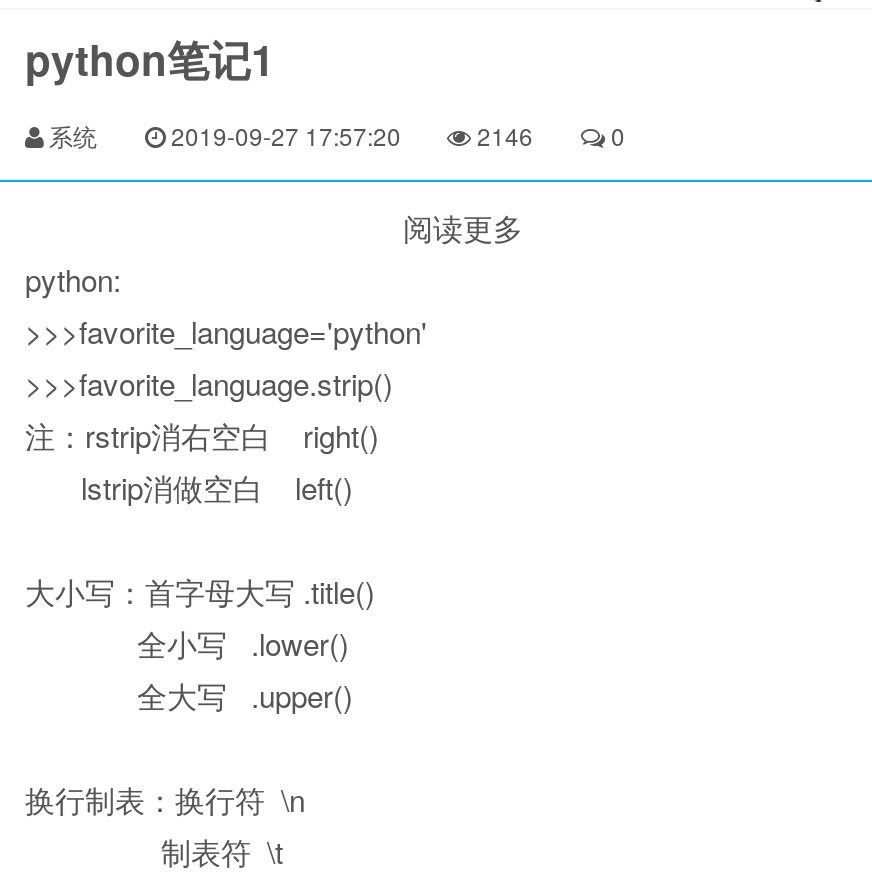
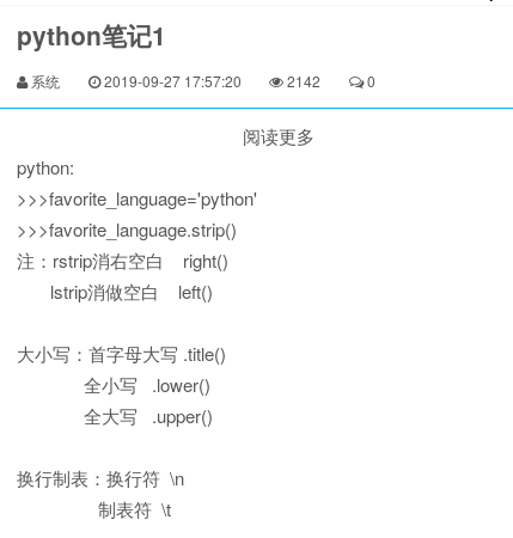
[477,118,533,152] 2146 -> [287,71,320,91] 2142

